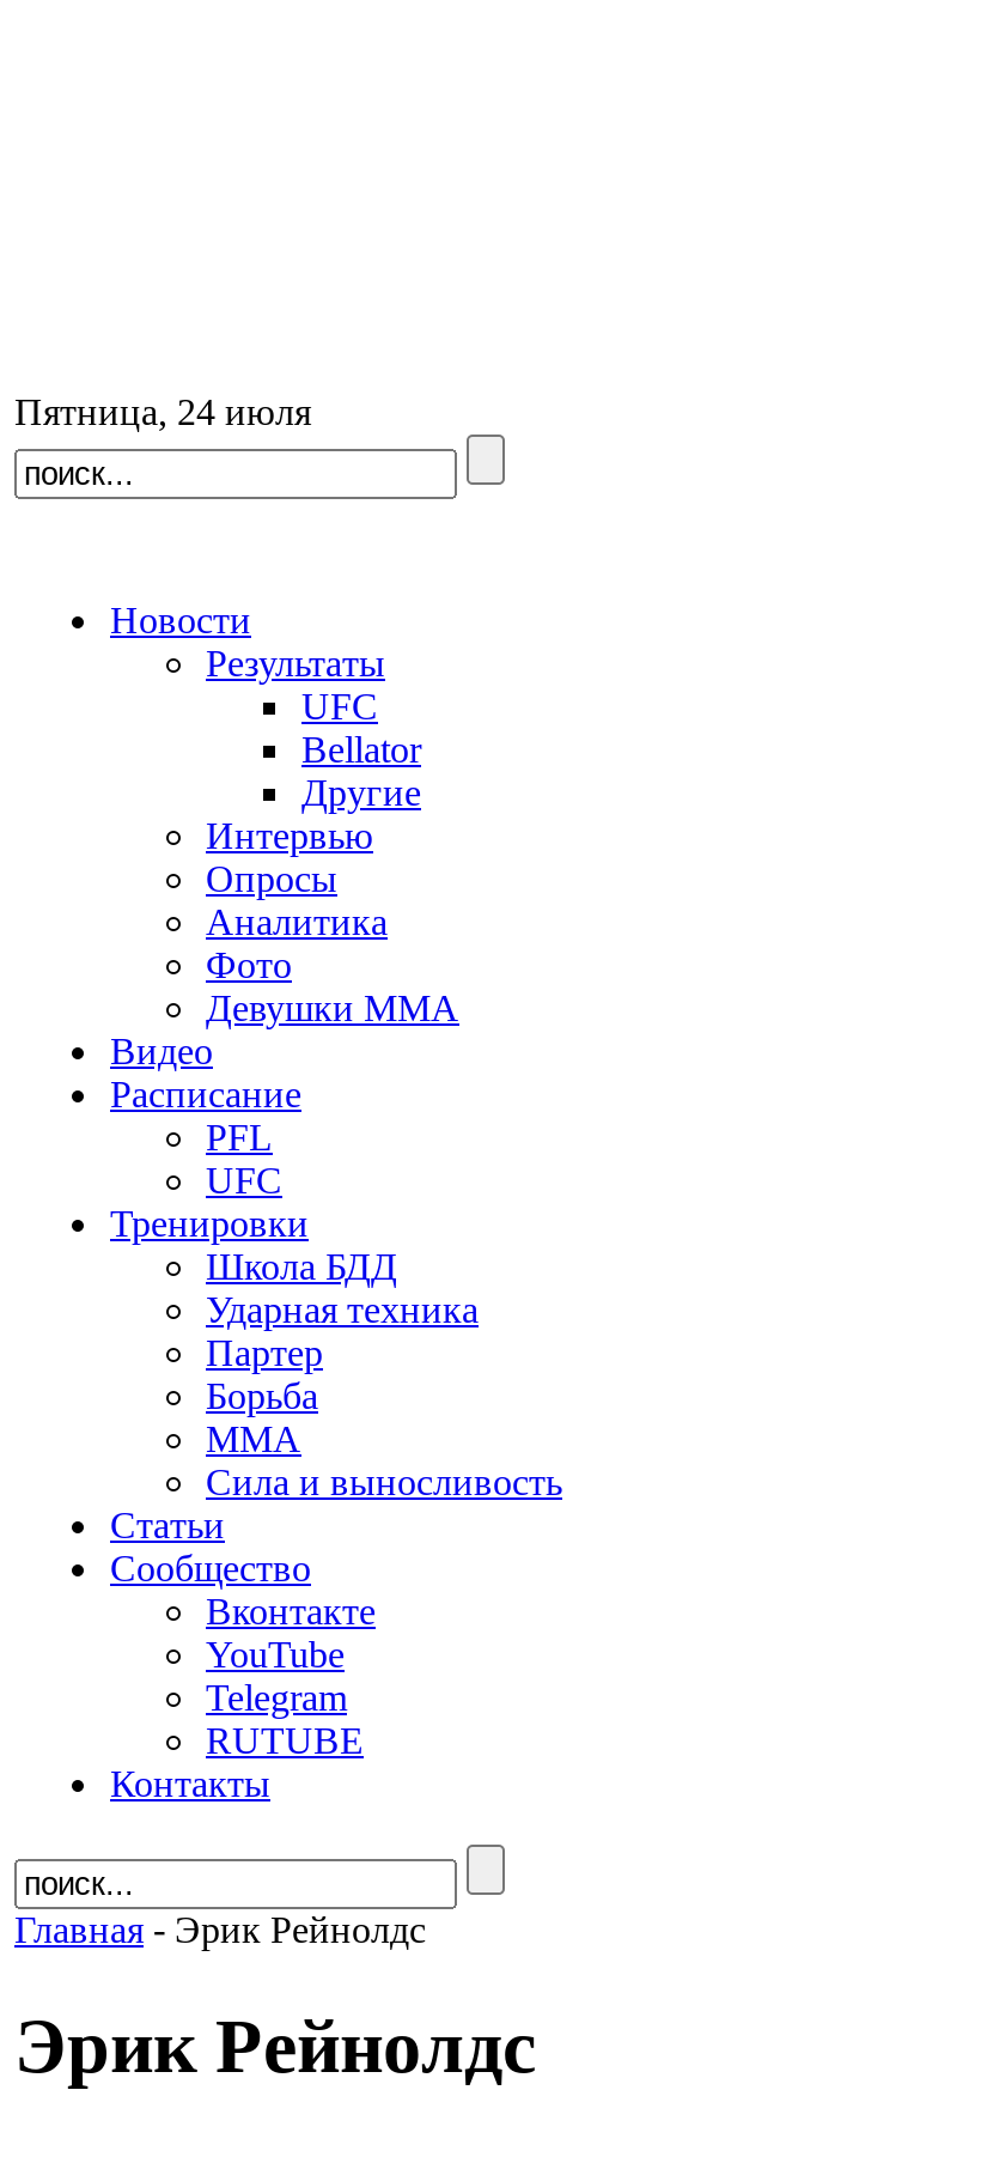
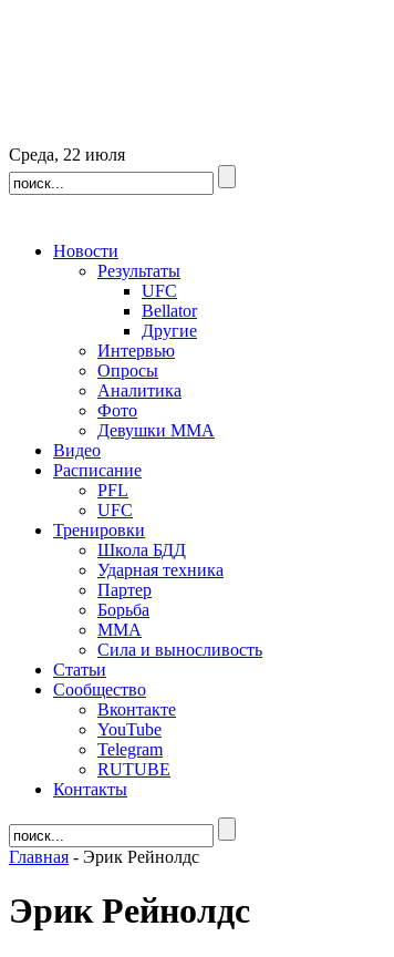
[14,391,311,432] Пятница, 24 июля -> [9,145,125,164] Среда, 22 июля

